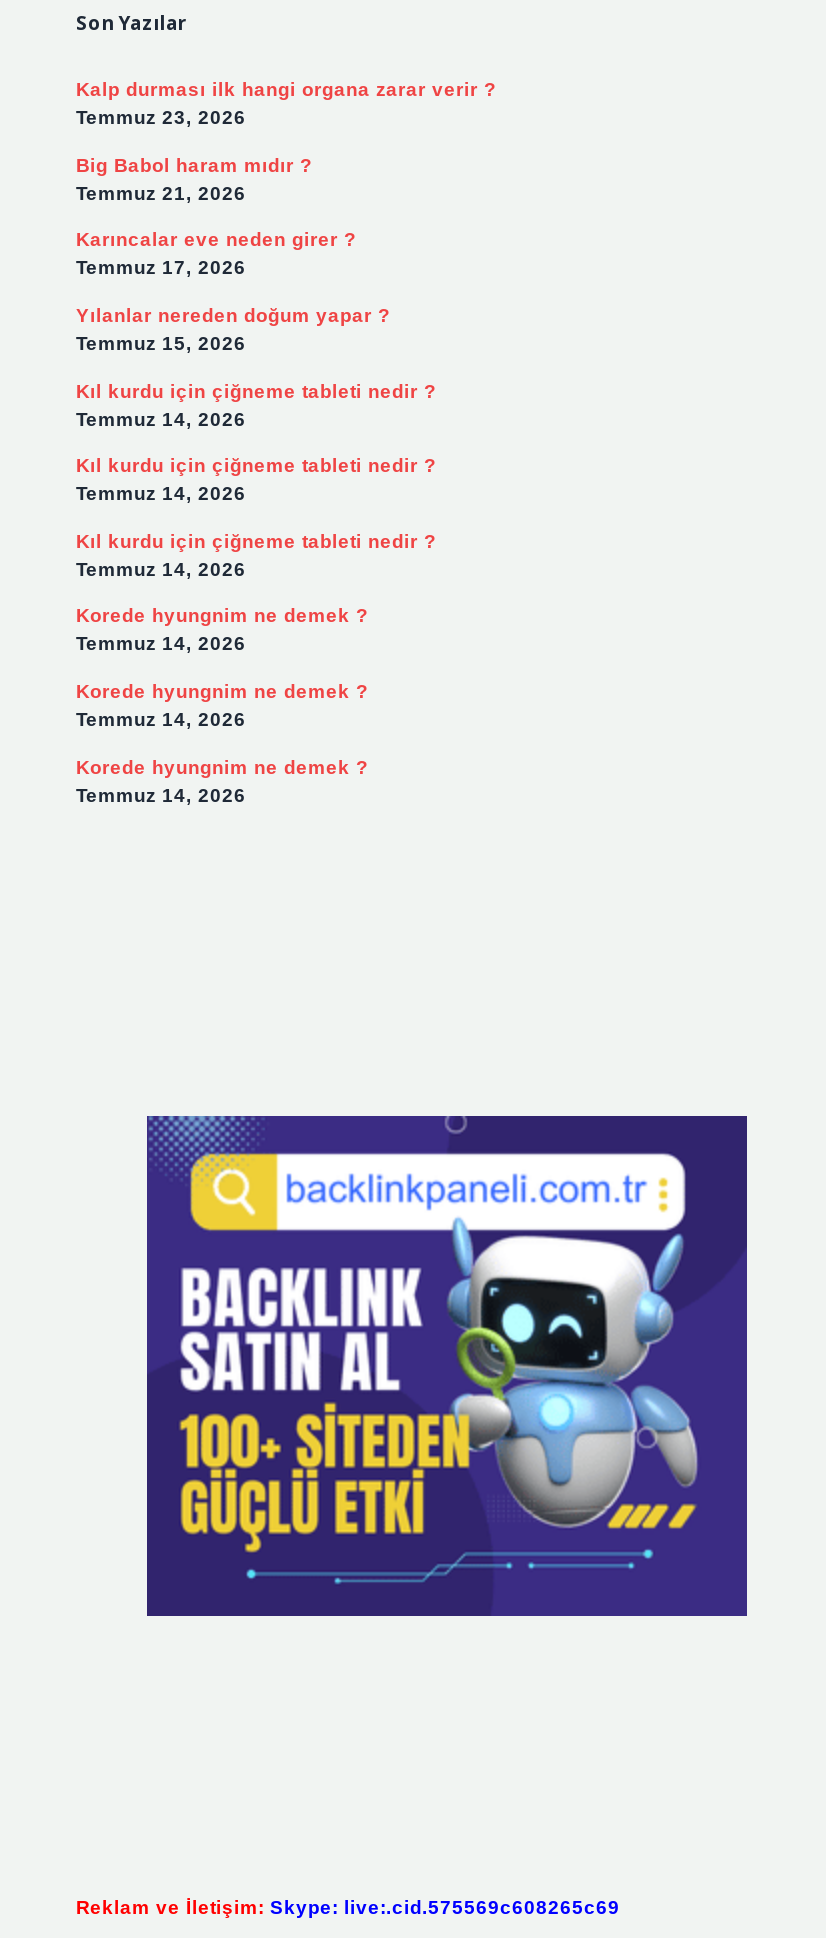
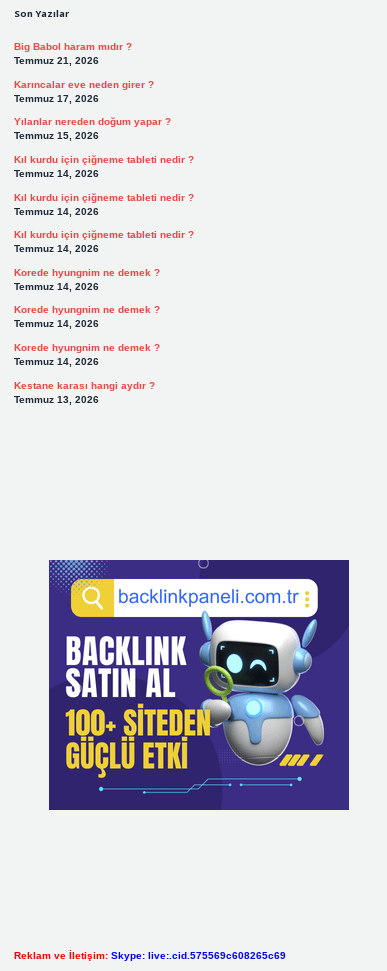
[76,79,496,129] Kalp durması ilk hangi organa zarar verir ? | Temmuz 23, 2026 -> none
moved [76,154,436,805] -> [13,41,193,367]: Big Babol haram mıdır ? | Temmuz 21, 2026 | Karıncalar eve neden girer ? | ... | Korede hyungnim ne demek ? | Temmuz 14, 2026
none -> [13,380,154,405] Kestane karası hangi aydır ? | Temmuz 13, 2026

